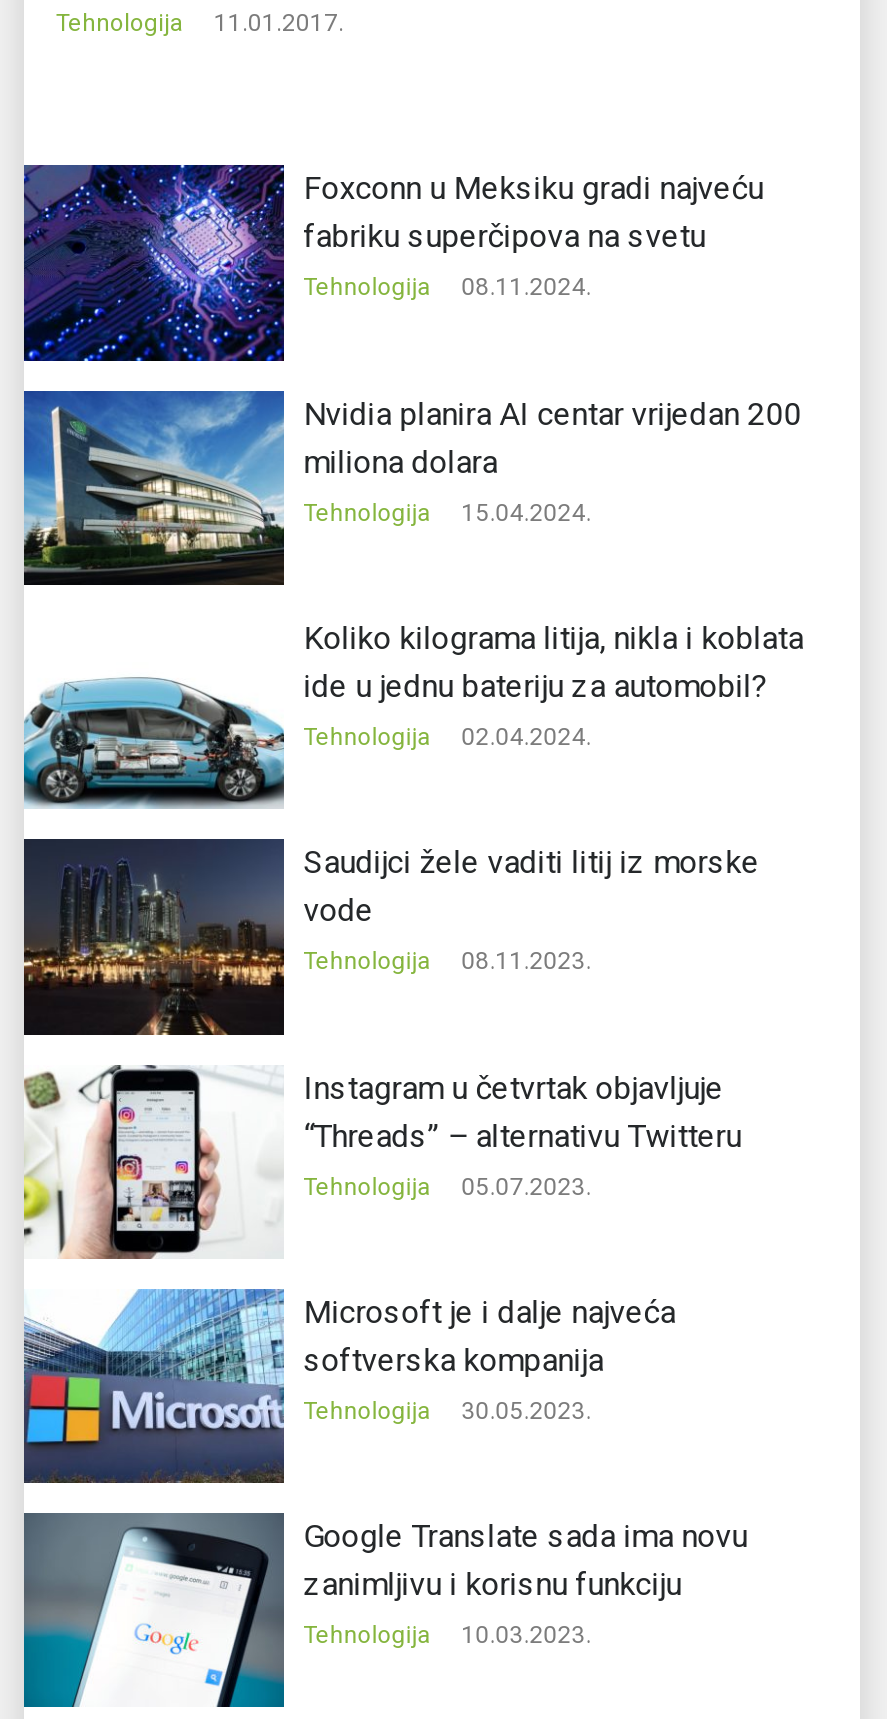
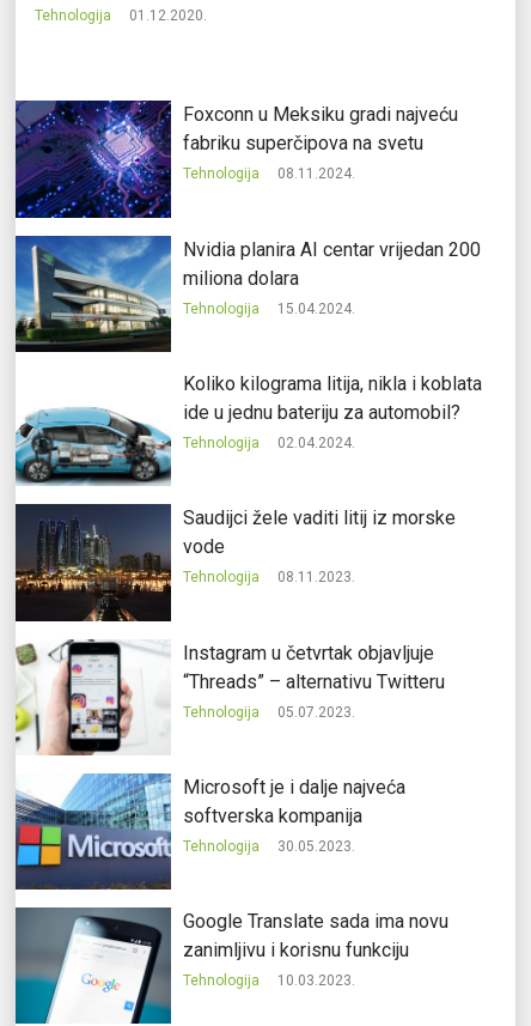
[56,10,344,38] Tehnologija 11.01.2017. -> [35,8,207,25] Tehnologija 01.12.2020.

